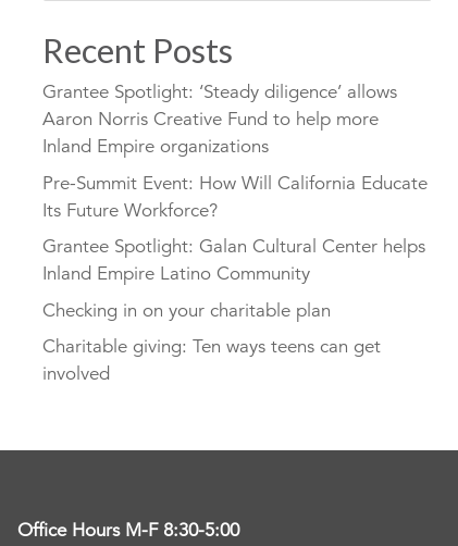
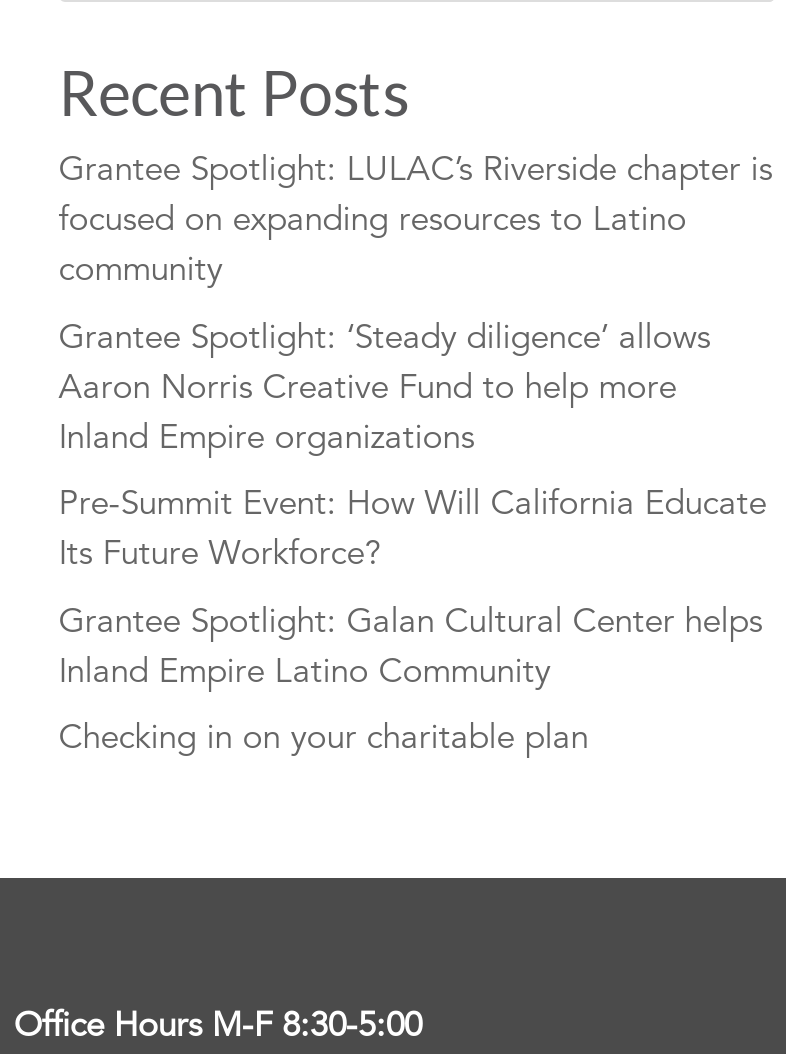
none -> [59,148,773,290] Grantee Spotlight: LULAC’s Riverside chapter is | focused on expanding resources to Latino | community
moved [42,80,427,321] -> [59,315,767,758]: Grantee Spotlight: ‘Steady diligence’ allows | Aaron Norris Creative Fund to help more | Inland Empire organizations | Pre-Summit Event: How Will California Educate | Its Future Workforce? | Grantee Spotlight: Galan Cultural Center helps | Inland Empire Latino Community | Checking in on your charitable plan
[42,335,381,385] Charitable giving: Ten ways teens can get | involved -> none

